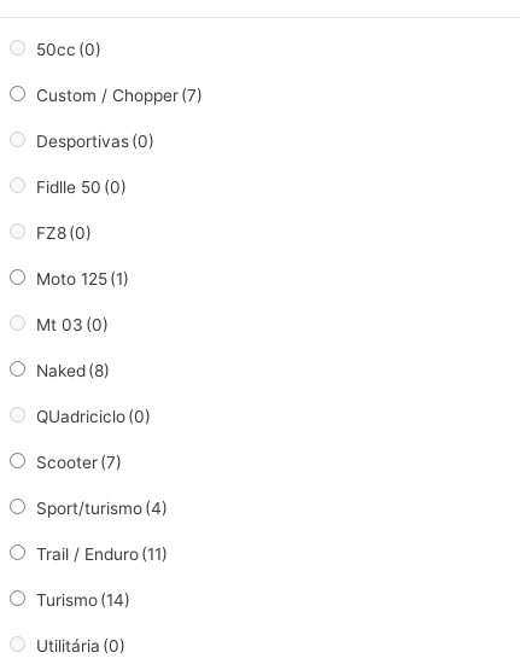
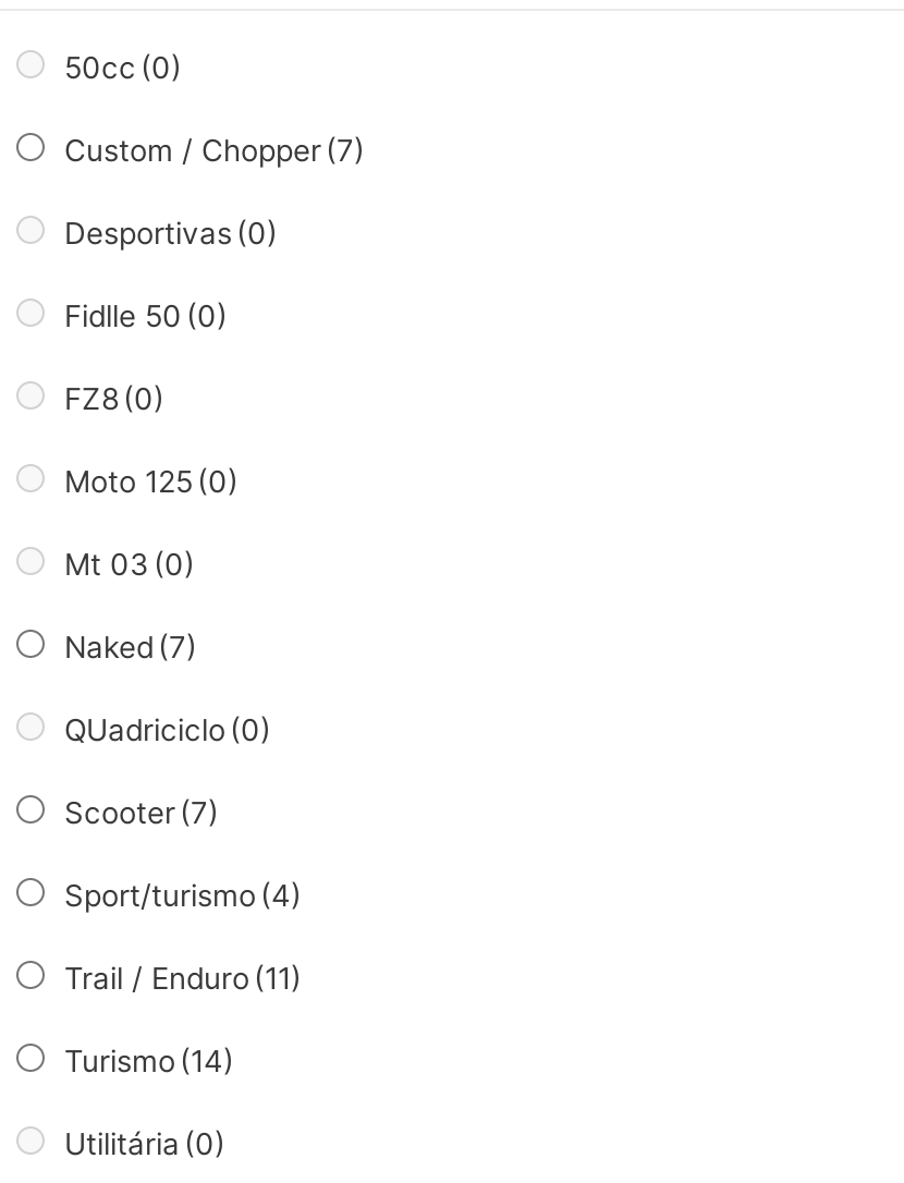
[36,270,129,289] Moto 125 (1) -> [64,465,239,500] Moto 125 (0)
[36,361,110,381] Naked (8) -> [64,630,197,665] Naked (7)

